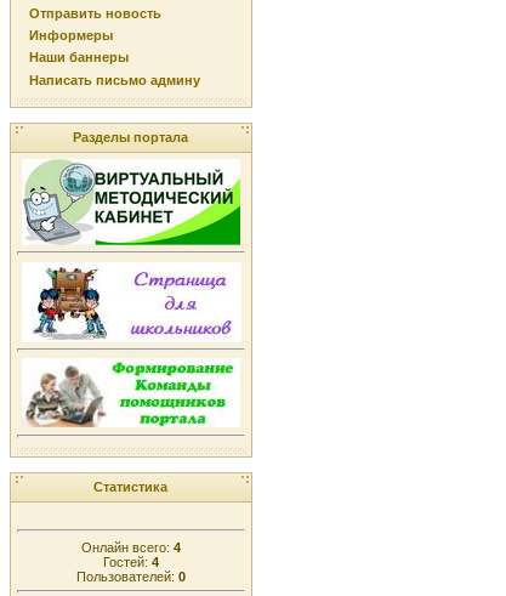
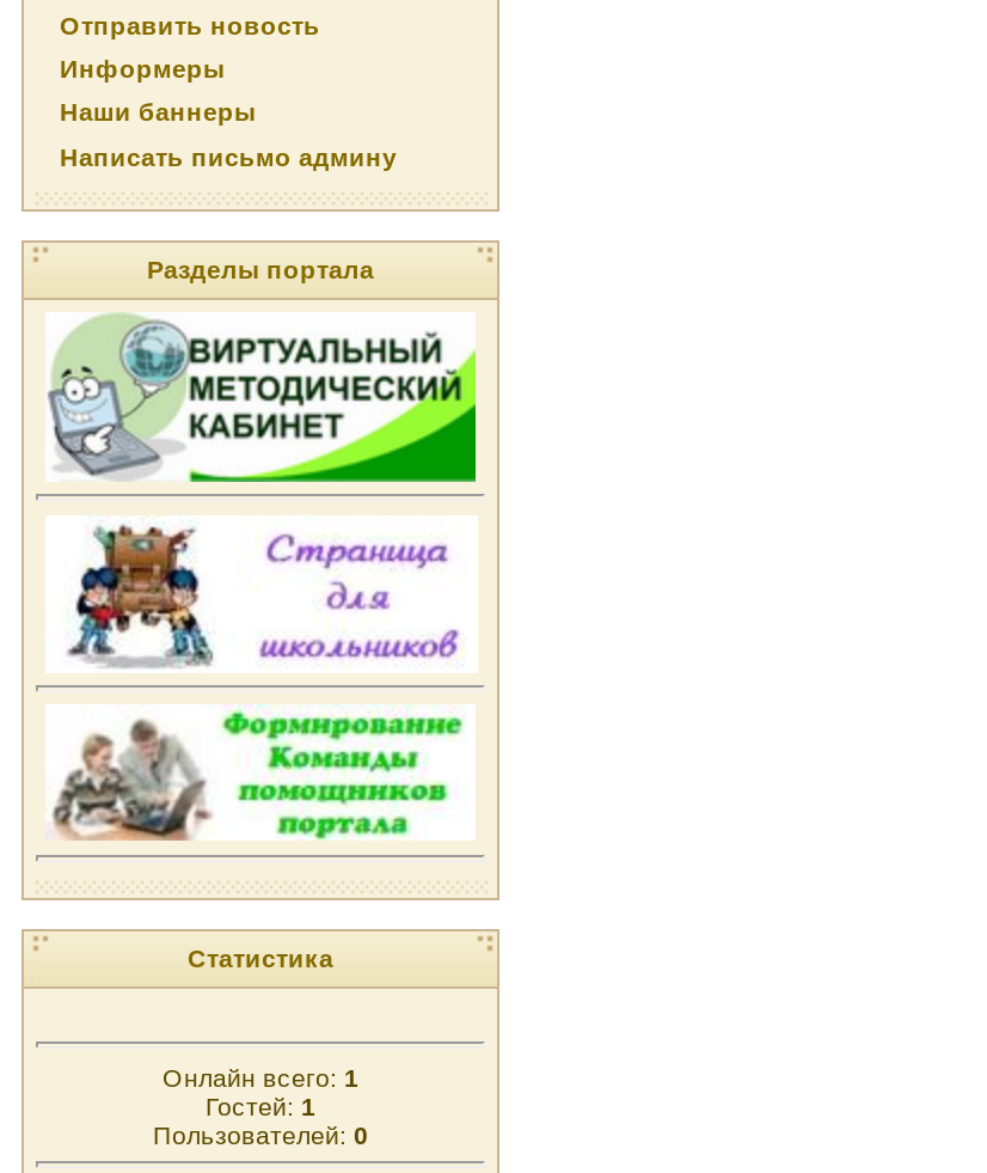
[81,540,181,554] Онлайн всего: 4 -> [163,1062,358,1091] Онлайн всего: 1
[103,554,159,569] Гостей: 4 -> [206,1091,315,1120] Гостей: 1

